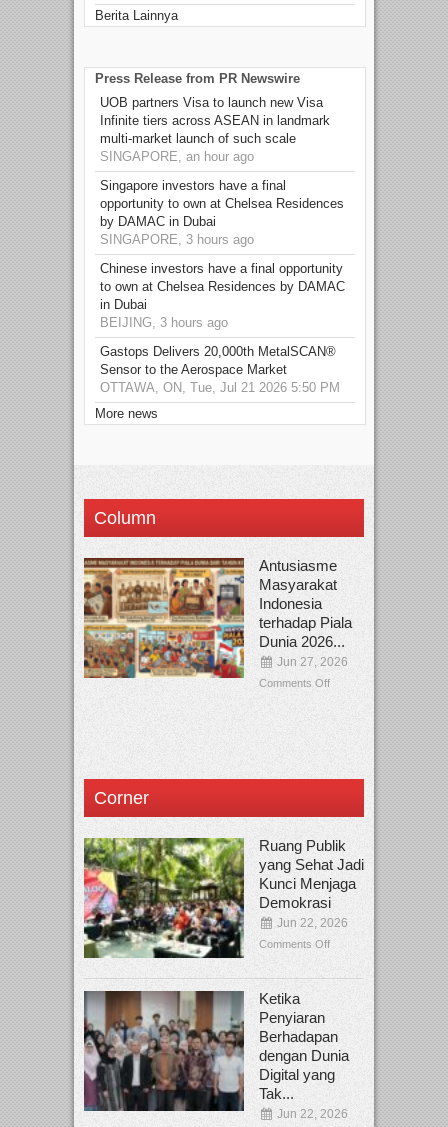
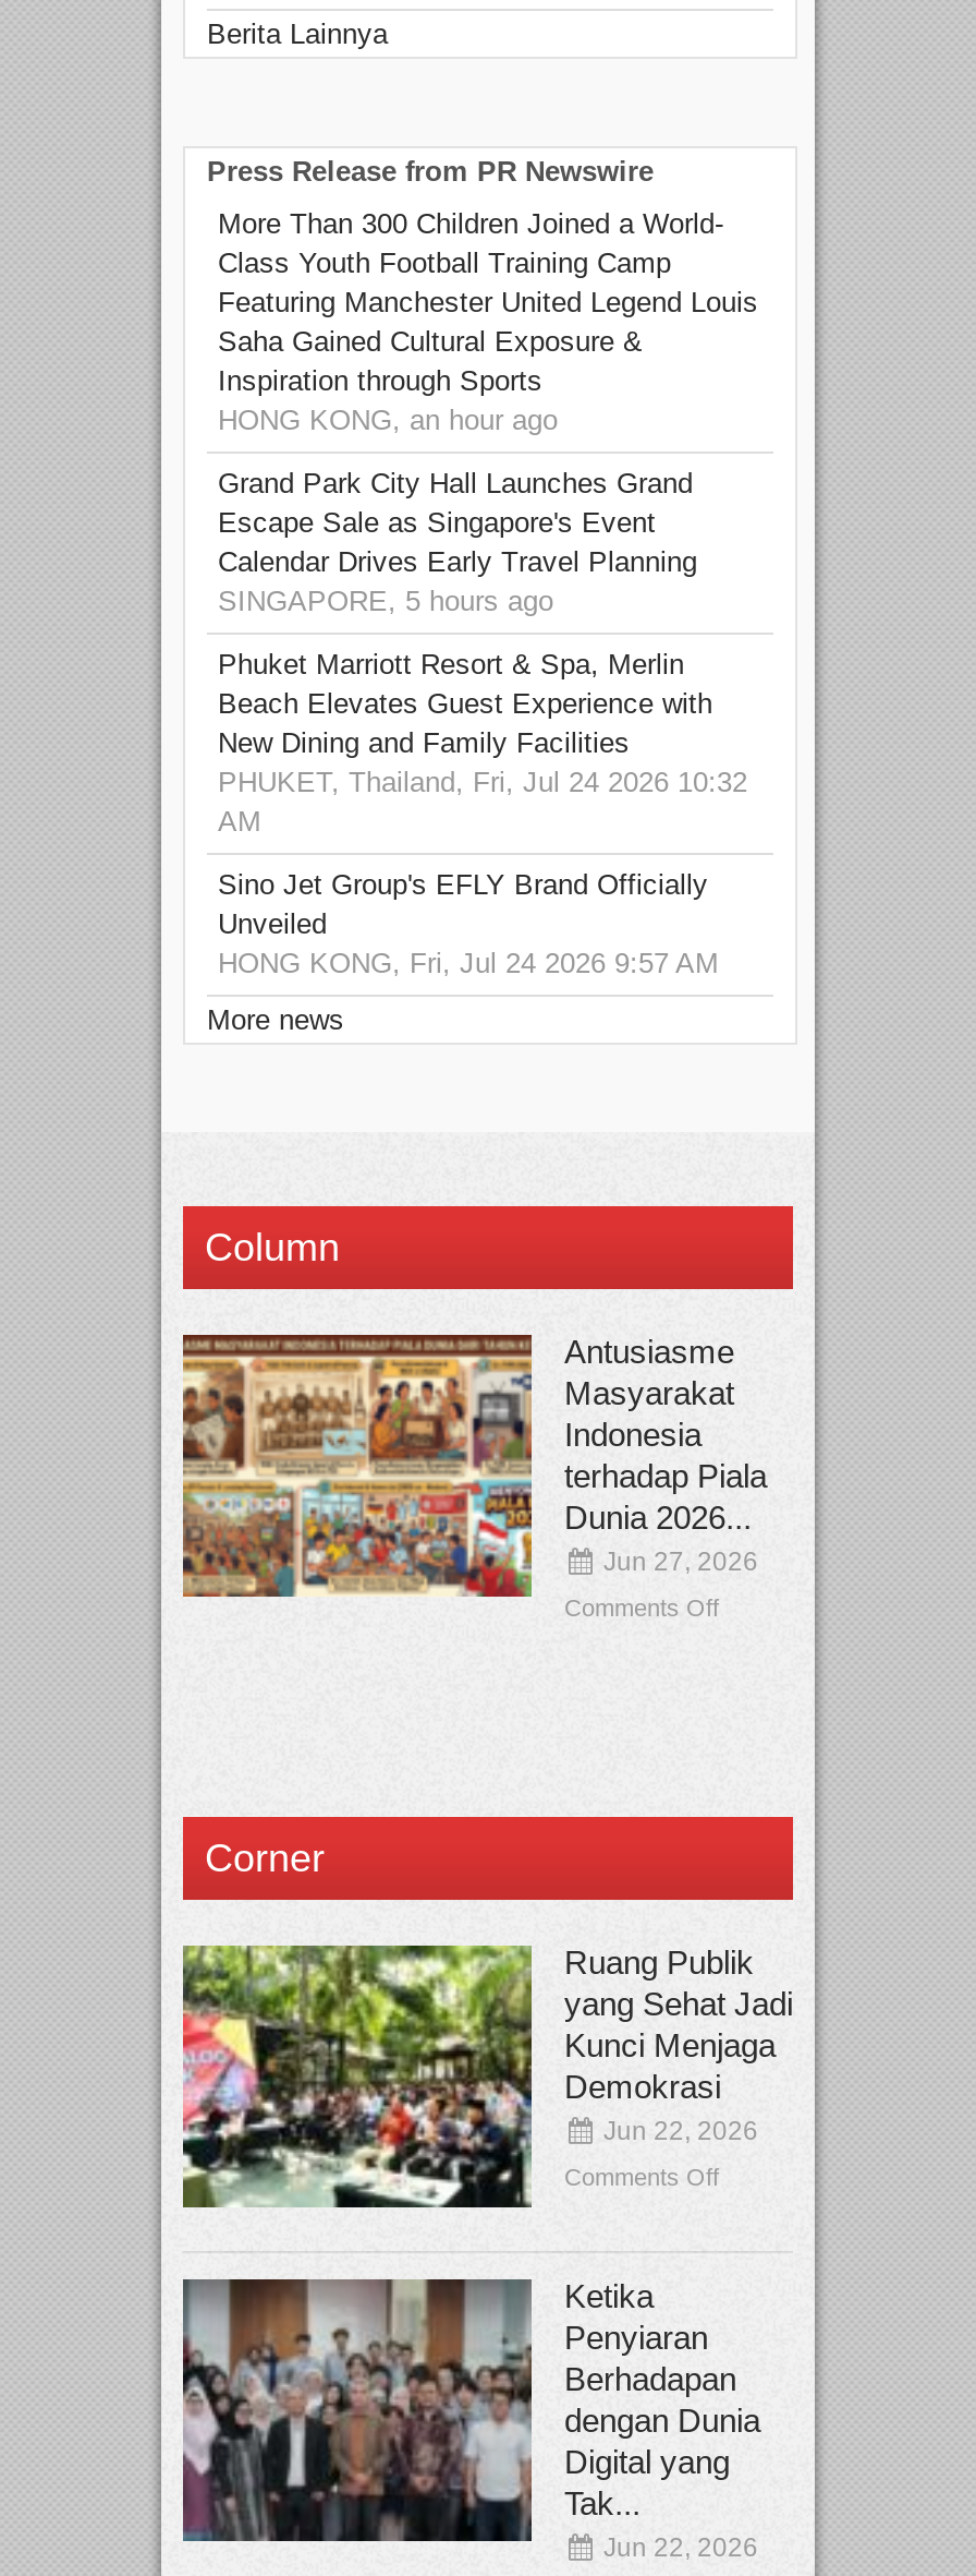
[100,95,330,164] UOB partners Visa to launch new Visa | Infinite tiers across ASEAN in landmark | multi-market launch of such scale | SINGAPORE, an hour ago -> [218,207,758,436] More Than 300 Children Joined a World- | Class Youth Football Training Camp | Featuring Manchester United Legend Louis | Saha Gained Cultural Exposure & | Inspiration through Sports | HONG KONG, an hour ago
[100,178,344,247] Singapore investors have a final | opportunity to own at Chelsea Residences | by DAMAC in Dubai | SINGAPORE, 3 hours ago -> [218,466,697,617] Grand Park City Hall Launches Grand | Escape Sale as Singapore's Event | Calendar Drives Early Travel Planning | SINGAPORE, 5 hours ago
[100,261,345,330] Chinese investors have a final opportunity | to own at Chelsea Residences by DAMAC | in Dubai | BEIJING, 3 hours ago -> [218,647,747,837] Phuket Marriott Resort & Spa, Merlin | Beach Elevates Guest Experience with | New Dining and Family Facilities | PHUKET, Thailand, Fri, Jul 24 2026 10:32 | AM
[100,344,340,395] Gastops Delivers 20,000th MetalSCAN® | Sensor to the Aerospace Market | OTTAWA, ON, Tue, Jul 21 2026 5:50 PM -> [218,868,719,979] Sino Jet Group's EFLY Brand Officially | Unveiled | HONG KONG, Fri, Jul 24 2026 9:57 AM

